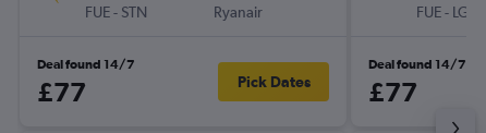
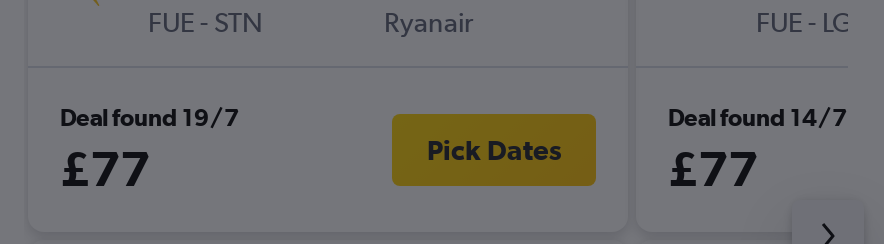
[37,57,135,72] Deal found 14/7 -> [60,104,240,132] Deal found 19/7

